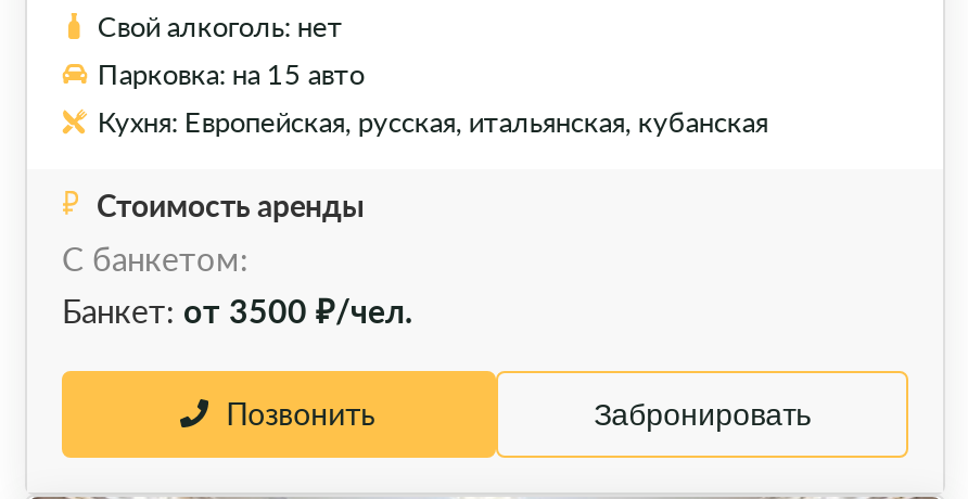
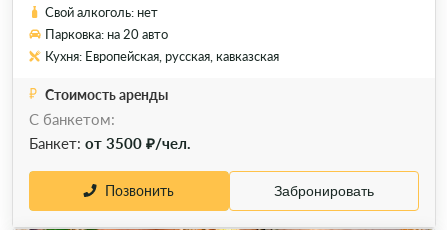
[97,56,768,139] Парковка: на 15 авто | Кухня: Европейская, русская, итальянская, кубанская -> [45,26,279,64] Парковка: на 20 авто | Кухня: Европейская, русская, кавказская

